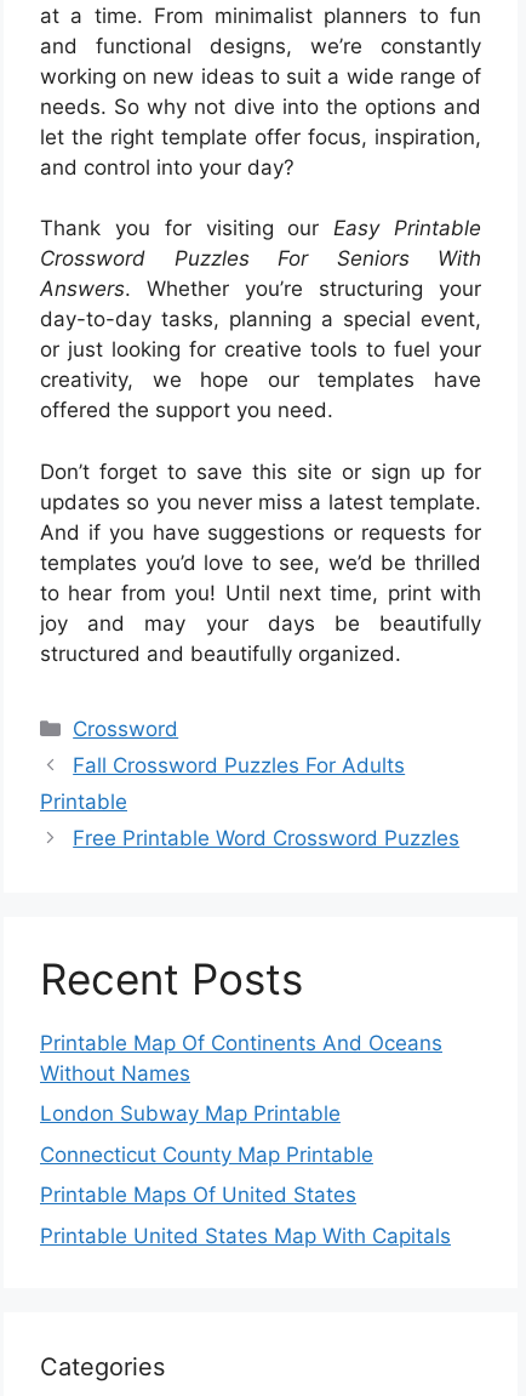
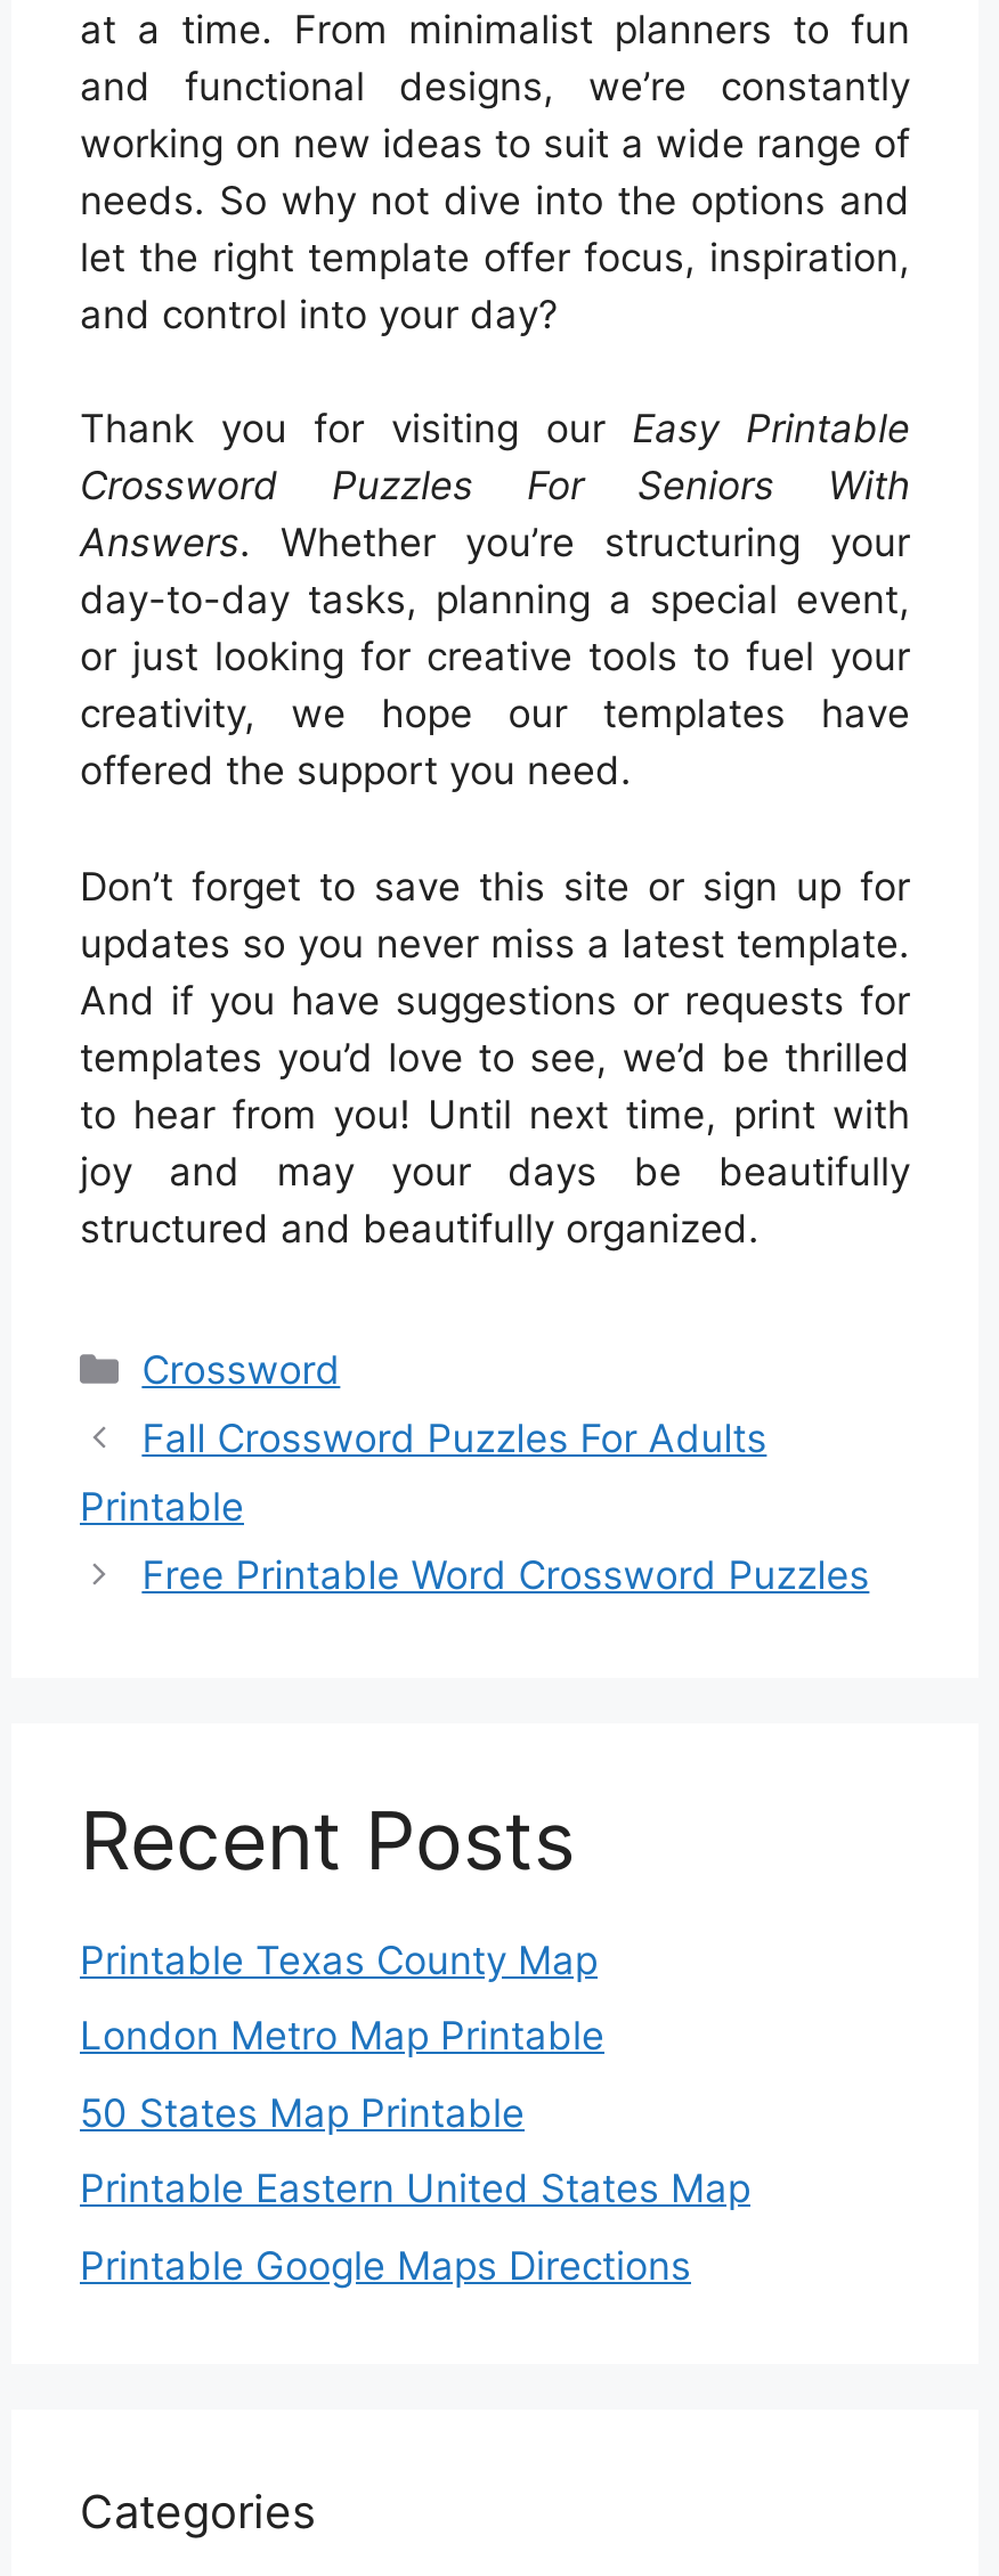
[40,1030,442,1085] Printable Map Of Continents And Oceans | Without Names -> [80,1937,598,1982] Printable Texas County Map
[40,1101,341,1126] London Subway Map Printable -> [80,2013,604,2059] London Metro Map Printable
[40,1142,373,1166] Connecticut County Map Printable -> [80,2089,525,2135] 50 States Map Printable
[40,1183,356,1207] Printable Maps Of United States -> [80,2166,750,2211] Printable Eastern United States Map
[40,1223,451,1247] Printable United States Map With Capitals -> [80,2242,691,2288] Printable Google Maps Directions

